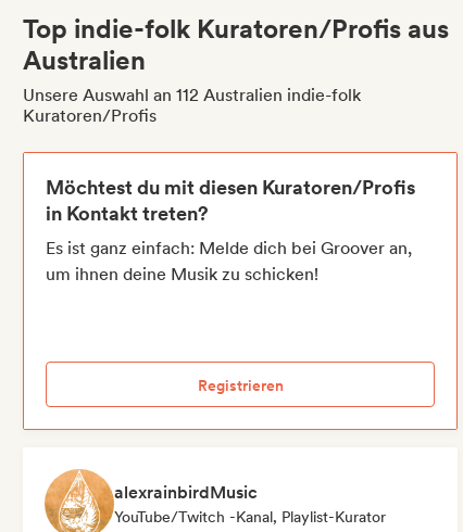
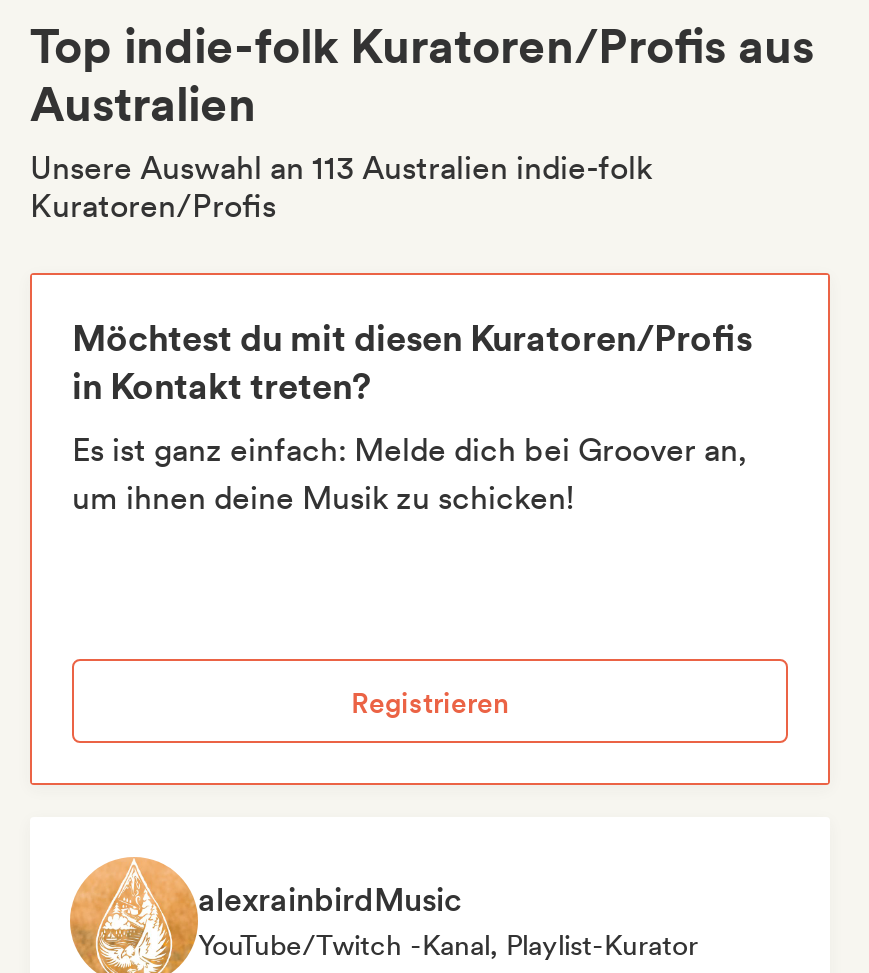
[23,85,361,105] Unsere Auswahl an 112 Australien indie-folk -> [30,149,652,187] Unsere Auswahl an 113 Australien indie-folk

